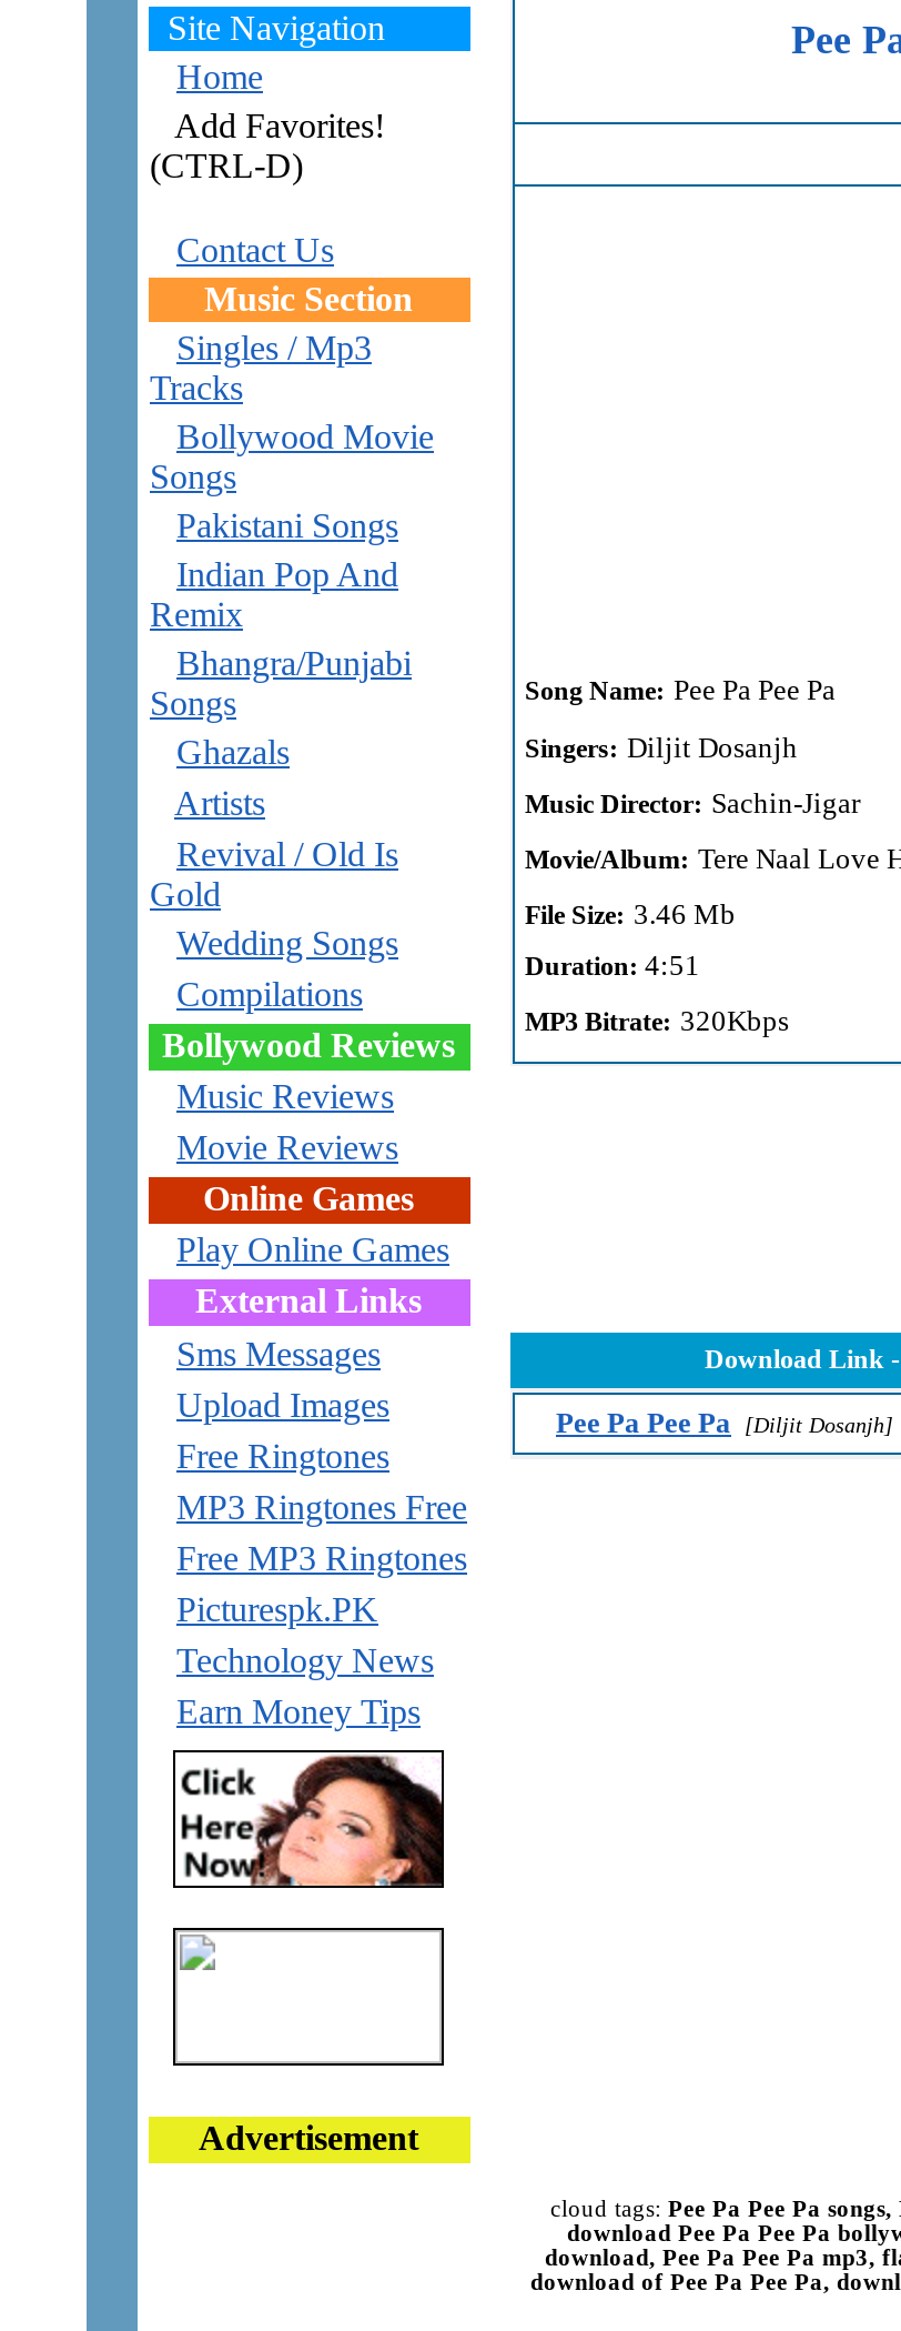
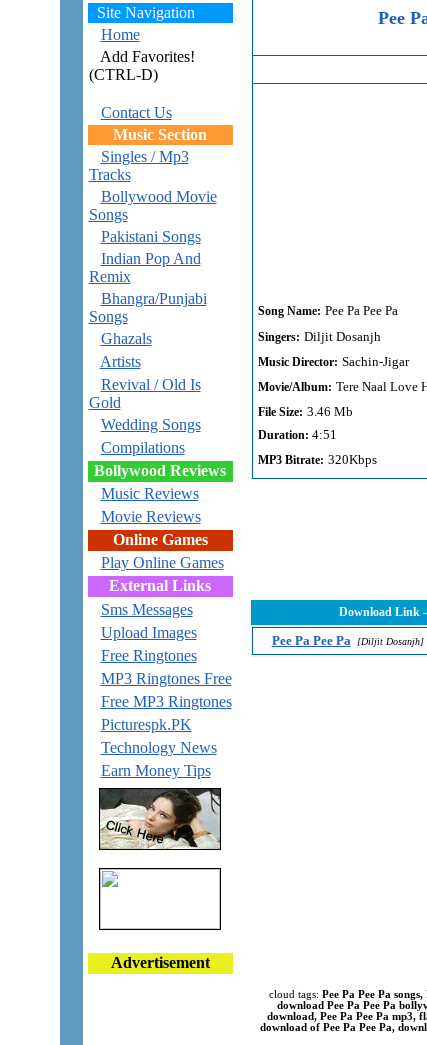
[173,1750,444,1888] [image] -> [99,788,221,850] [image]

